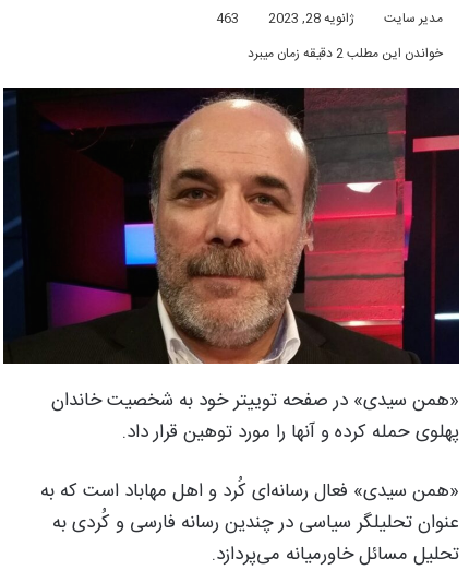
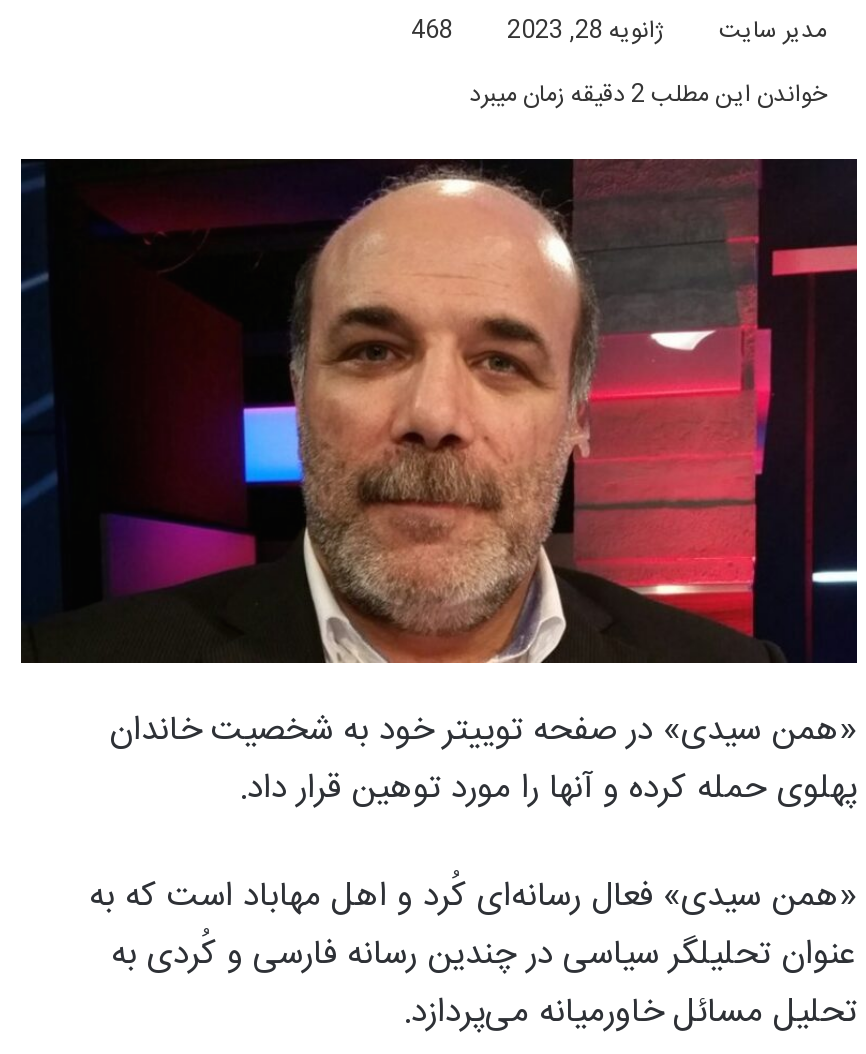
[216,8,239,29] 463 -> [411,11,453,51] 468

